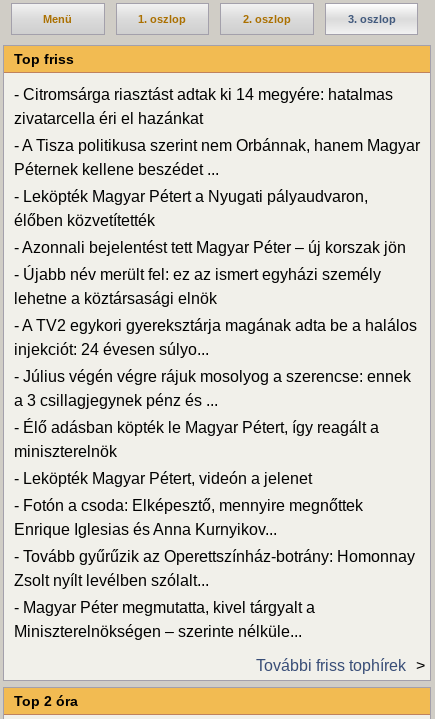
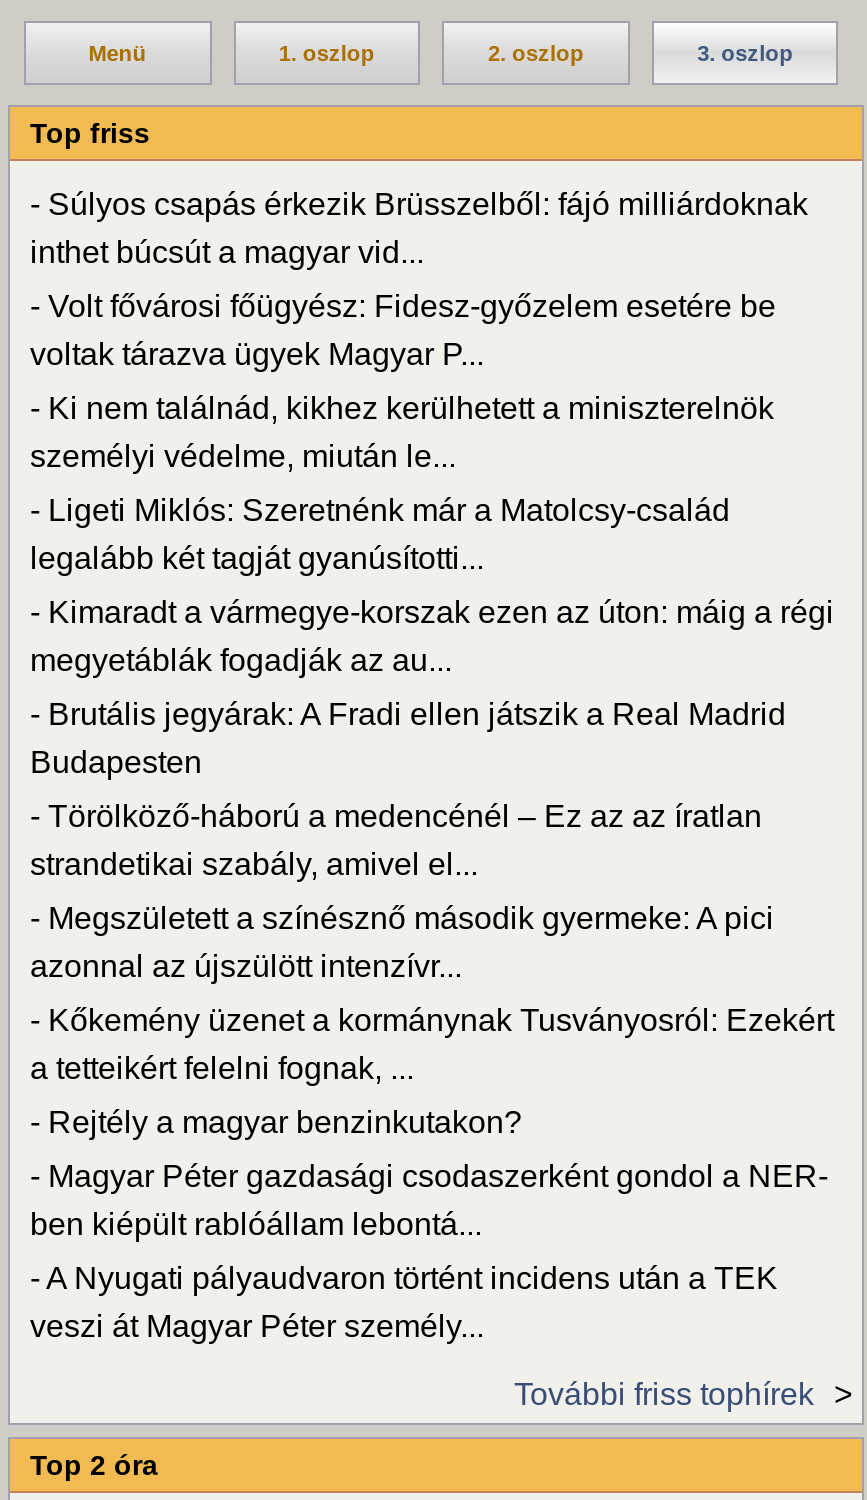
[14,86,393,127] - Citromsárga riasztást adtak ki 14 megyére: hatalmas | zivatarcella éri el hazánkat -> [30,187,808,269] - Súlyos csapás érkezik Brüsszelből: fájó milliárdoknak | inthet búcsút a magyar vid...
[14,137,420,178] - A Tisza politikusa szerint nem Orbánnak, hanem Magyar | Péternek kellene beszédet ... -> [30,289,776,371] - Volt fővárosi főügyész: Fidesz-győzelem esetére be | voltak tárazva ügyek Magyar P...
[14,188,368,229] - Leköpték Magyar Pétert a Nyugati pályaudvaron, | élőben közvetítették -> [30,391,774,473] - Ki nem találnád, kikhez kerülhetett a miniszterelnök | személyi védelme, miután le...
[14,239,406,256] - Azonnali bejelentést tett Magyar Péter – új korszak jön -> [30,493,730,575] - Ligeti Miklós: Szeretnénk már a Matolcsy-család | legalább két tagját gyanúsítotti...
[14,266,381,307] - Újabb név merült fel: ez az ismert egyházi személy | lehetne a köztársasági elnök -> [30,595,834,677] - Kimaradt a vármegye-korszak ezen az úton: máig a régi | megyetáblák fogadják az au...
[14,317,417,358] - A TV2 egykori gyereksztárja magának adta be a halálos | injekciót: 24 évesen súlyo... -> [30,697,786,779] - Brutális jegyárak: A Fradi ellen játszik a Real Madrid | Budapesten
[14,368,411,409] - Július végén végre rájuk mosolyog a szerencse: ennek | a 3 csillagjegynek pénz és ... -> [30,799,762,881] - Törölköző-háború a medencénél – Ez az az íratlan | strandetikai szabály, amivel el...
[14,419,379,460] - Élő adásban köpték le Magyar Pétert, így reagált a | miniszterelnök -> [30,901,774,983] - Megszületett a színésznő második gyermeke: A pici | azonnal az újszülött intenzívr...
[14,470,312,487] - Leköpték Magyar Pétert, videón a jelenet -> [30,1003,834,1085] - Kőkemény üzenet a kormánynak Tusványosról: Ezekért | a tetteikért felelni fognak, ...
[14,497,363,538] - Fotón a csoda: Elképesztő, mennyire megnőttek | Enrique Iglesias és Anna Kurnyikov... -> [30,1105,522,1139] - Rejtély a magyar benzinkutakon?
[14,548,415,589] - Tovább gyűrűzik az Operettszínház-botrány: Homonnay | Zsolt nyílt levélben szólalt... -> [30,1159,828,1241] - Magyar Péter gazdasági csodaszerként gondol a NER- | ben kiépült rablóállam lebontá...
[14,599,315,640] - Magyar Péter megmutatta, kivel tárgyalt a | Miniszterelnökségen – szerinte nélküle... -> [30,1261,778,1343] - A Nyugati pályaudvaron történt incidens után a TEK | veszi át Magyar Péter személy...

